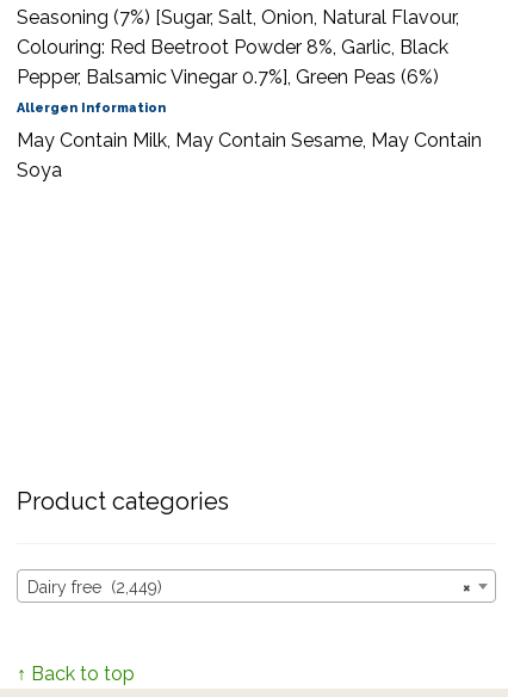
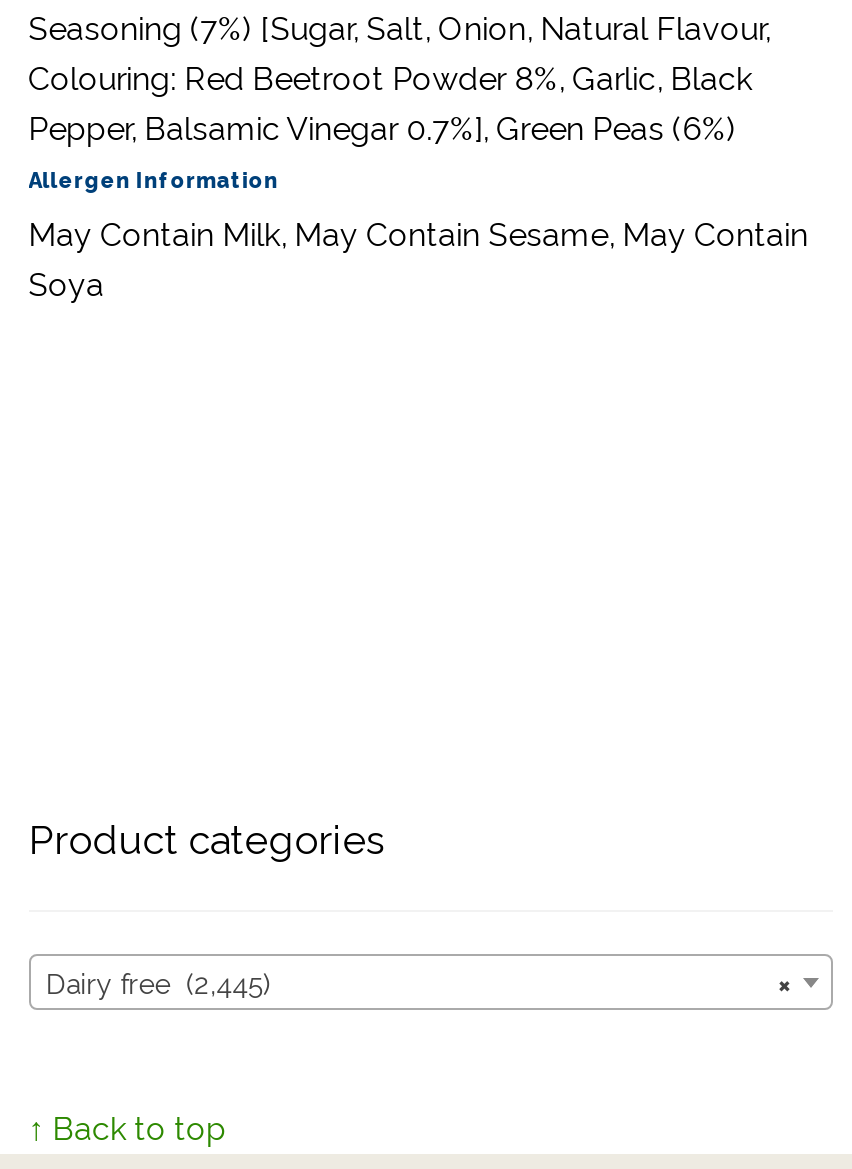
[27,577,162,596] Dairy free (2,449) -> [46,967,270,999] Dairy free (2,445)

